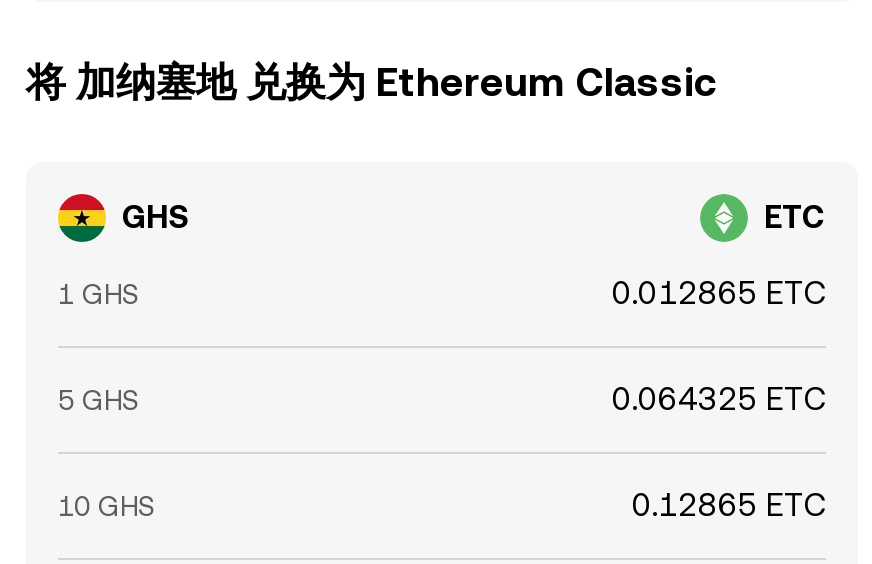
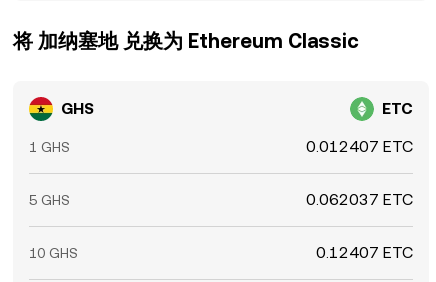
[612,274,826,312] 0.012865 ETC -> [306,137,413,156] 0.012407 ETC
[612,380,826,418] 0.064325 ETC -> [306,190,413,209] 0.062037 ETC
[632,486,826,524] 0.12865 ETC -> [316,243,413,262] 0.12407 ETC

